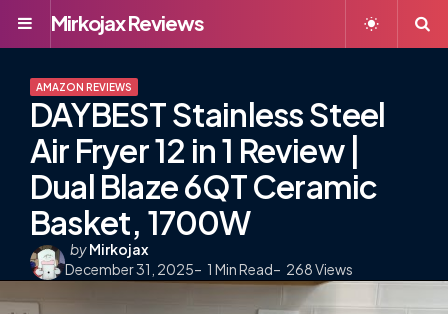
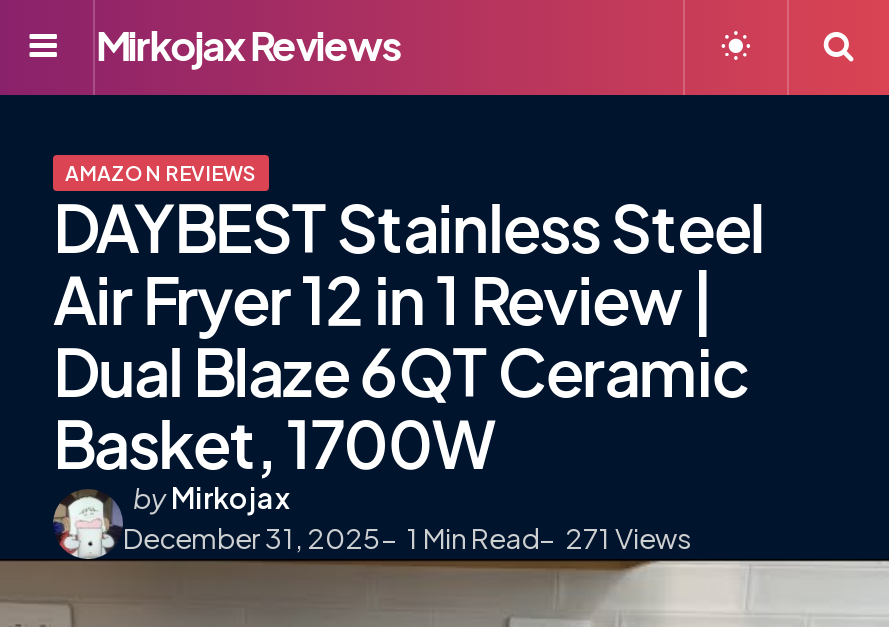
[286,260,353,278] 268 Views -> [565,519,691,555] 271 Views

